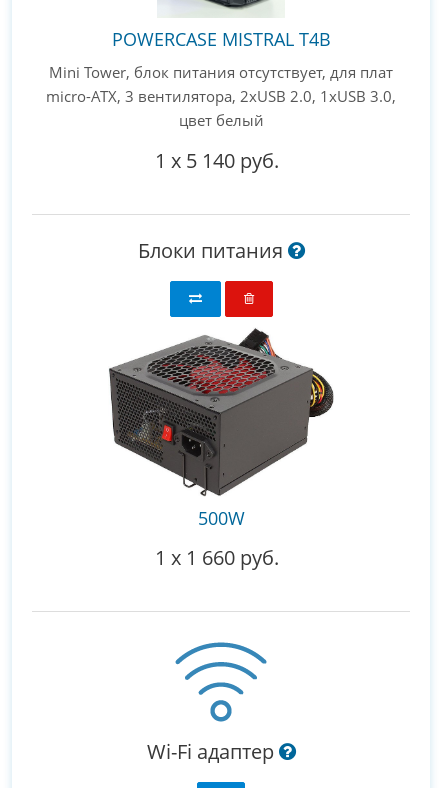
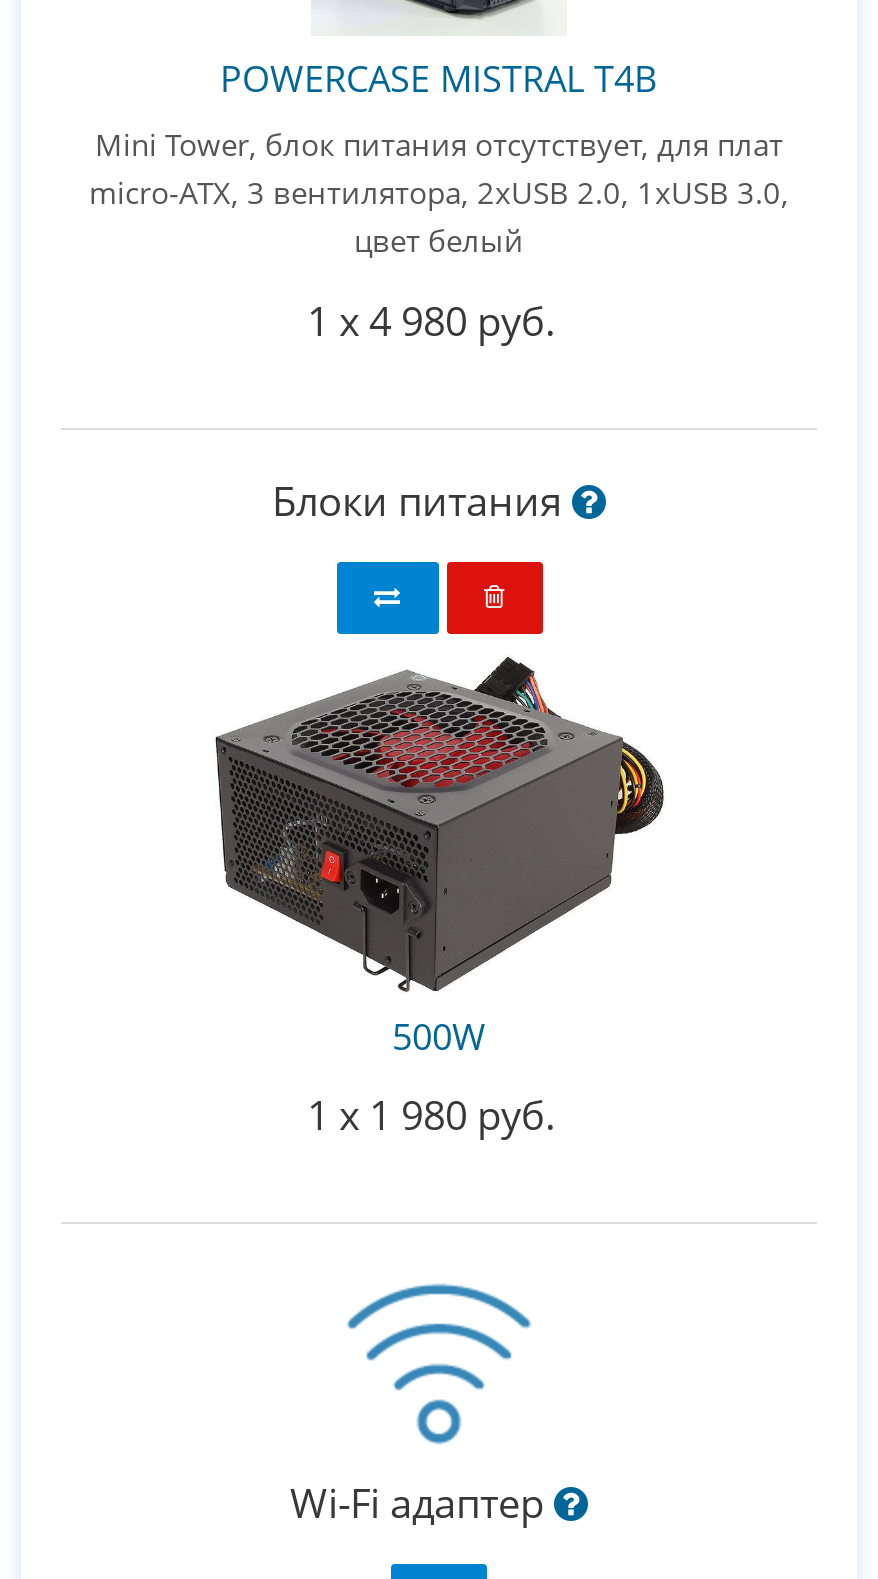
[155,147,279,174] 1 x 5 140 руб. -> [307,295,555,349] 1 x 4 980 руб.
[155,544,279,571] 1 x 1 660 руб. -> [307,1089,555,1143] 1 x 1 980 руб.

